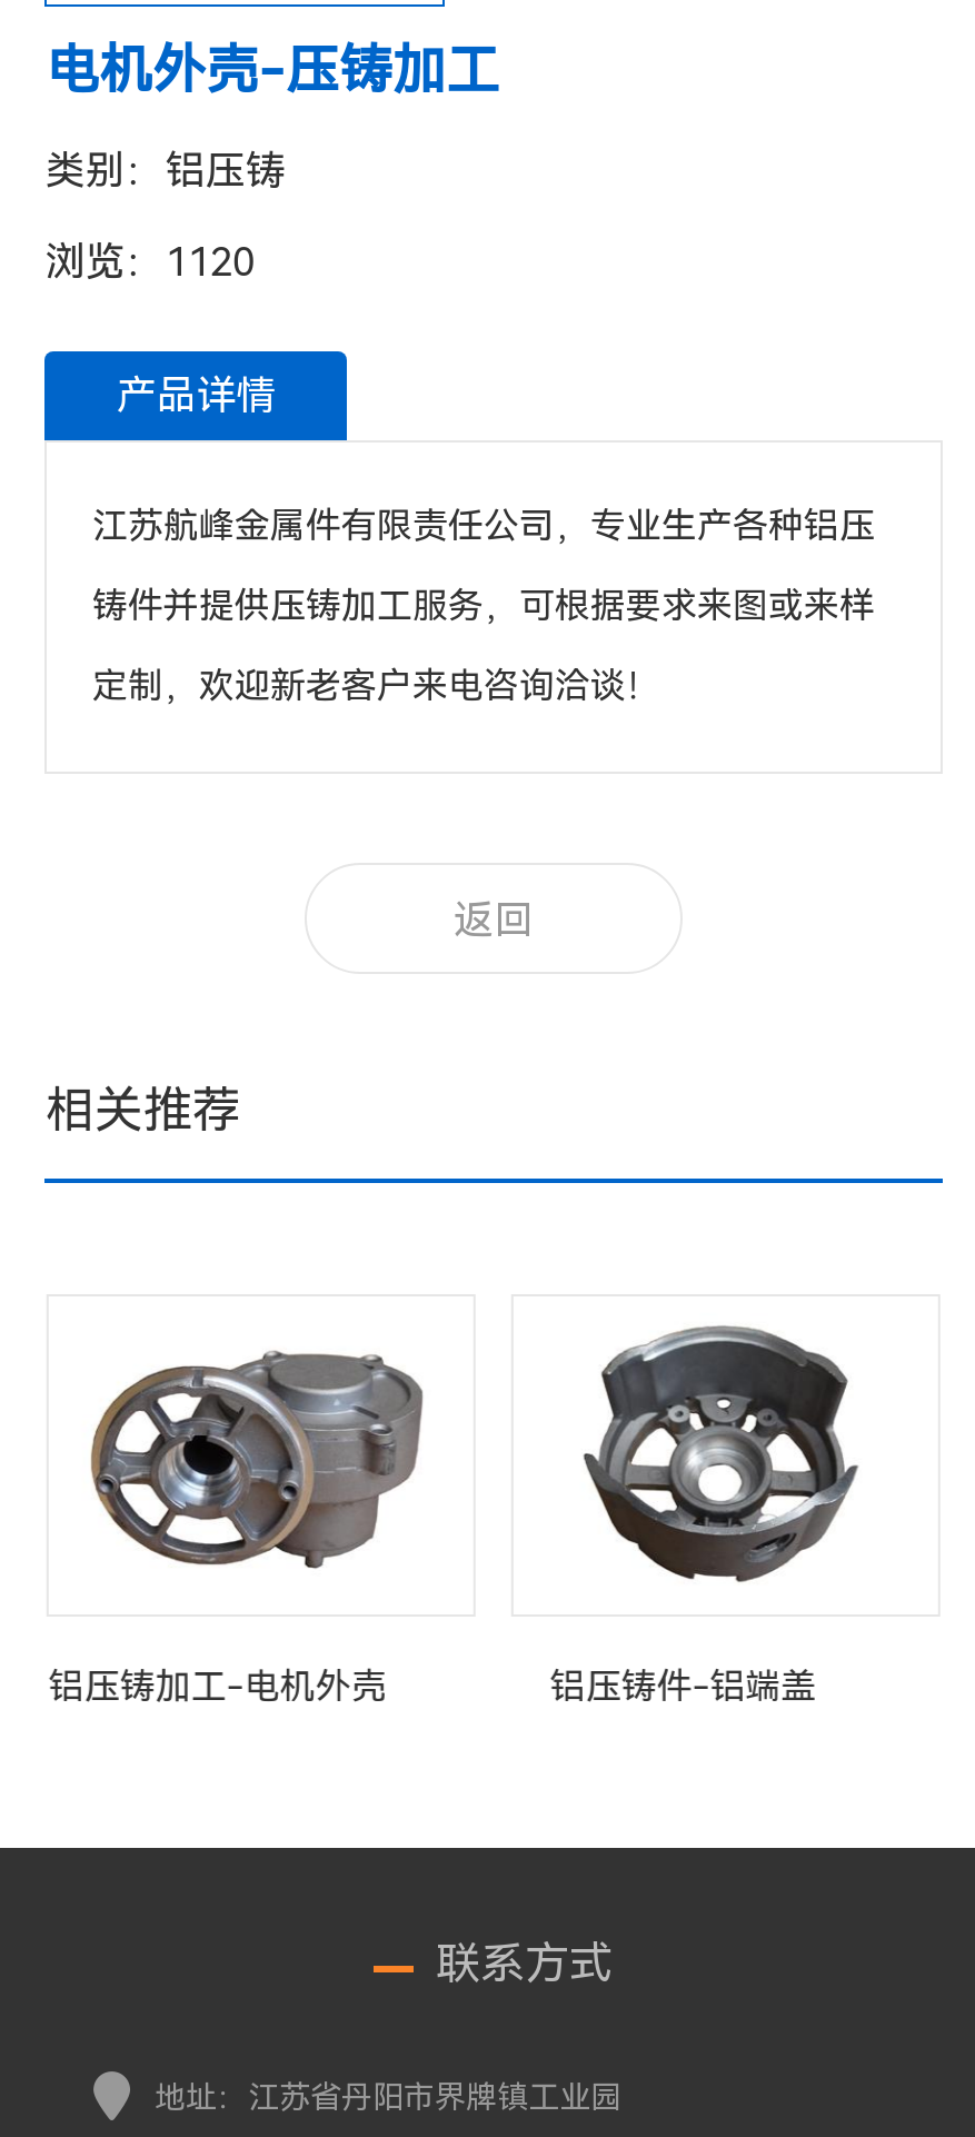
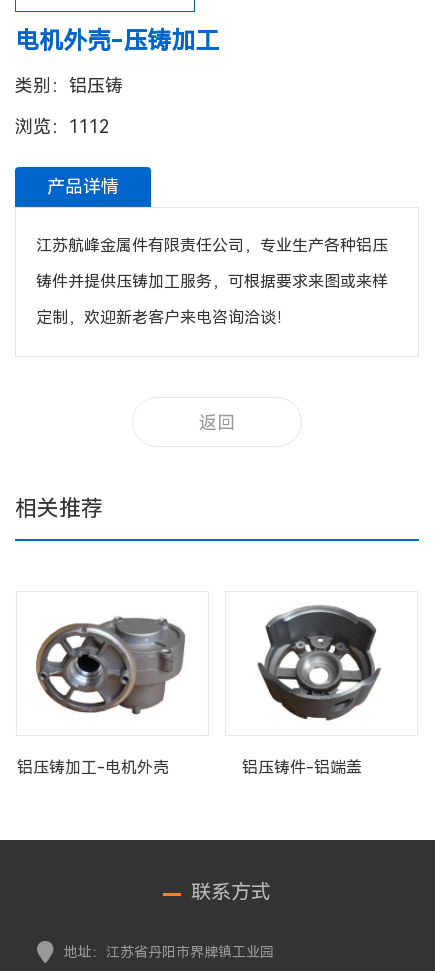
[45,237,254,284] 浏览：1120 -> [15,116,109,137] 浏览：1112

